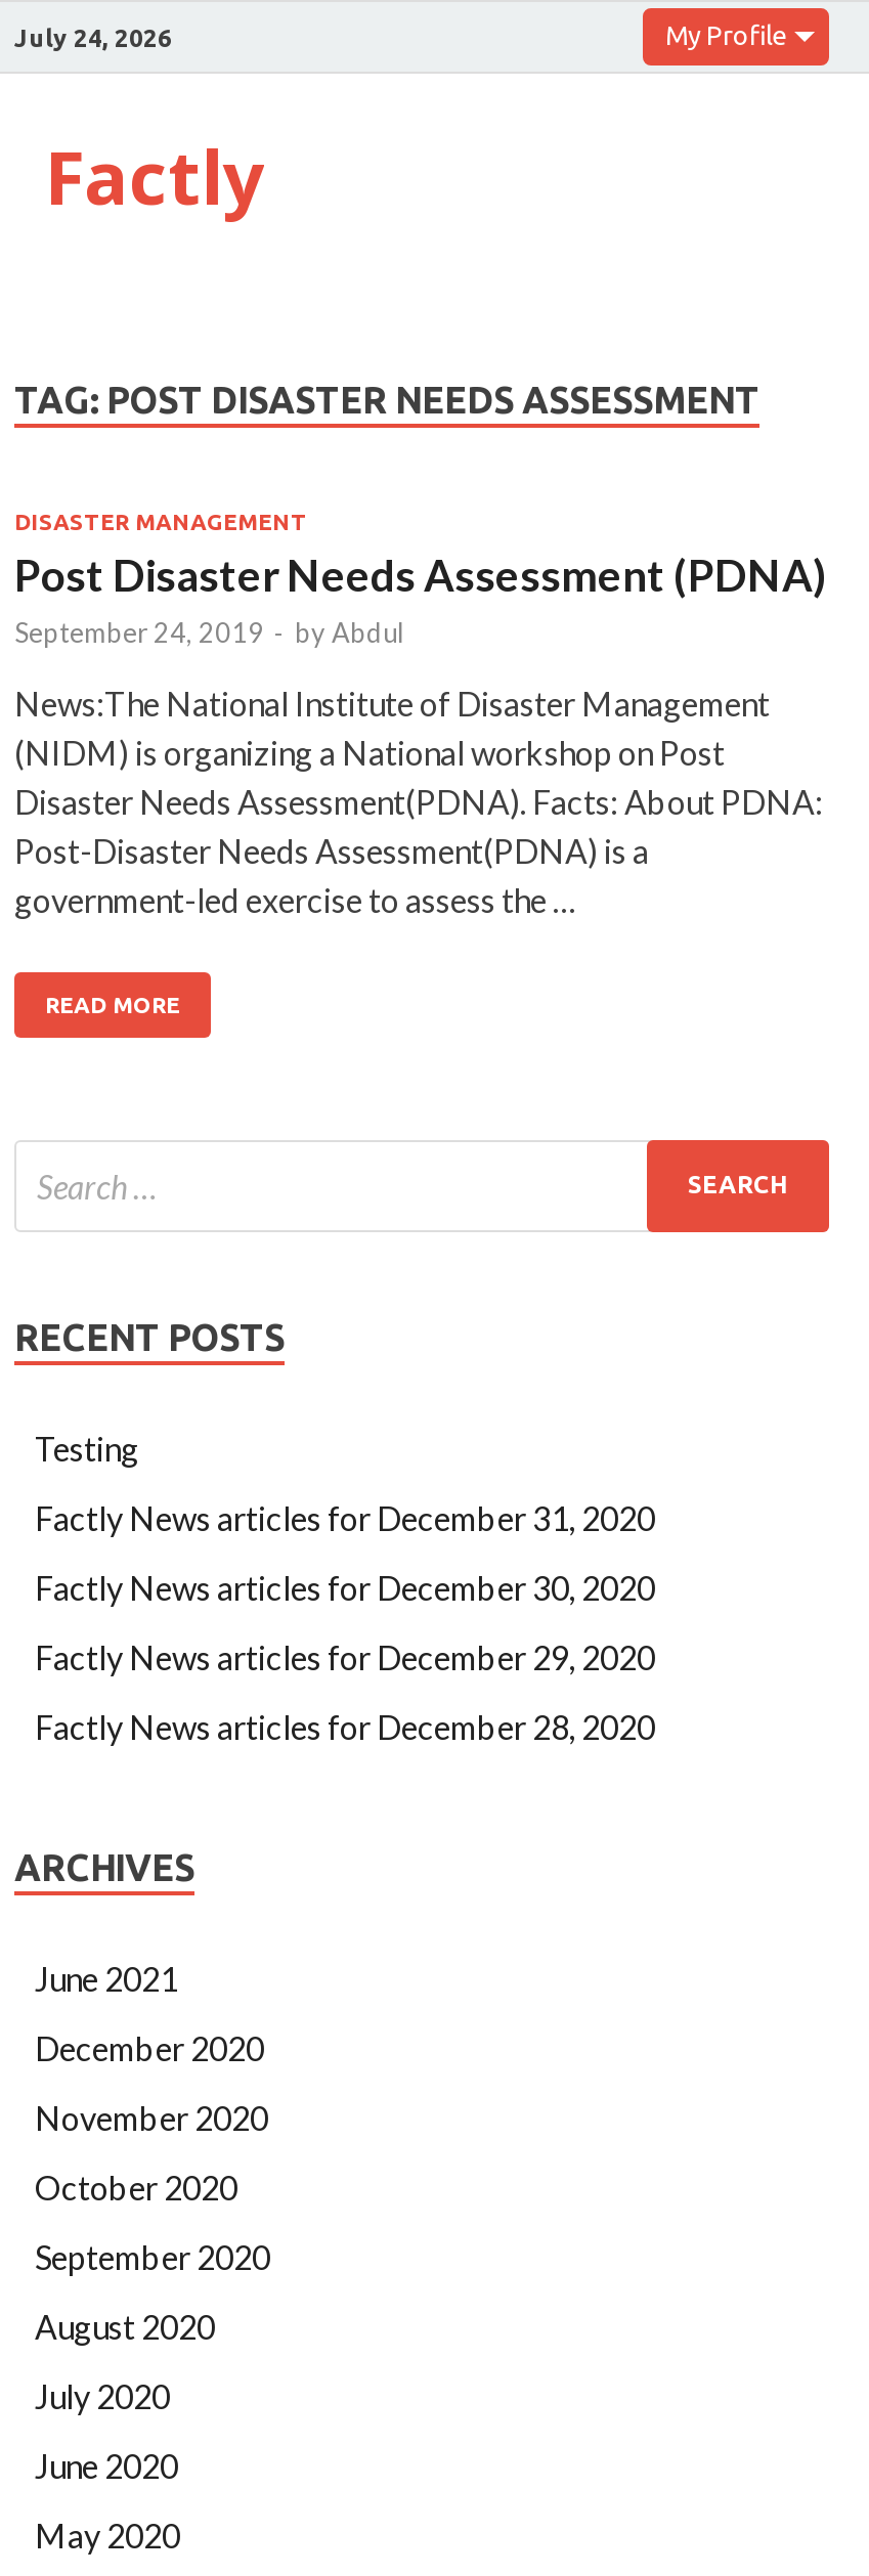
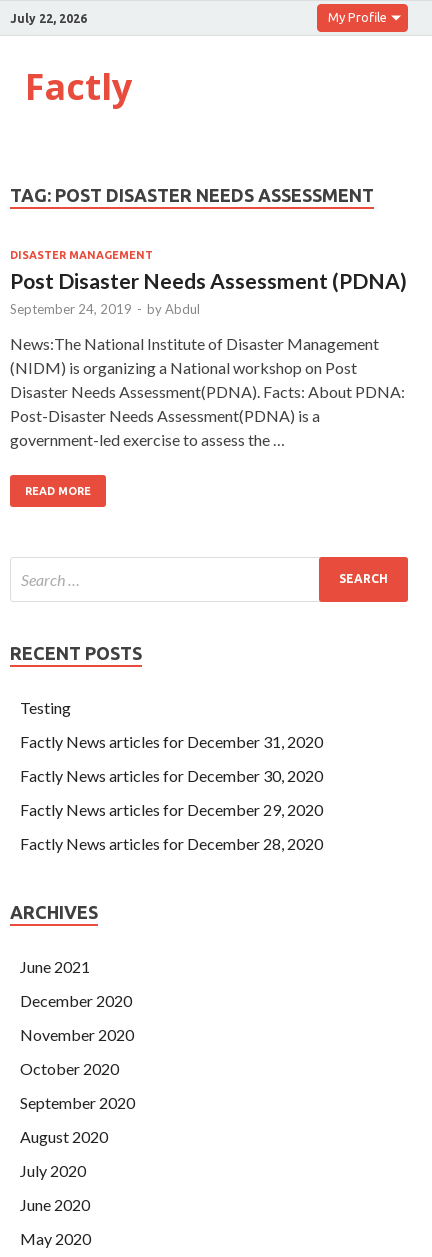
[14,24,172,50] July 24, 2026 -> [10,11,87,24] July 22, 2026

